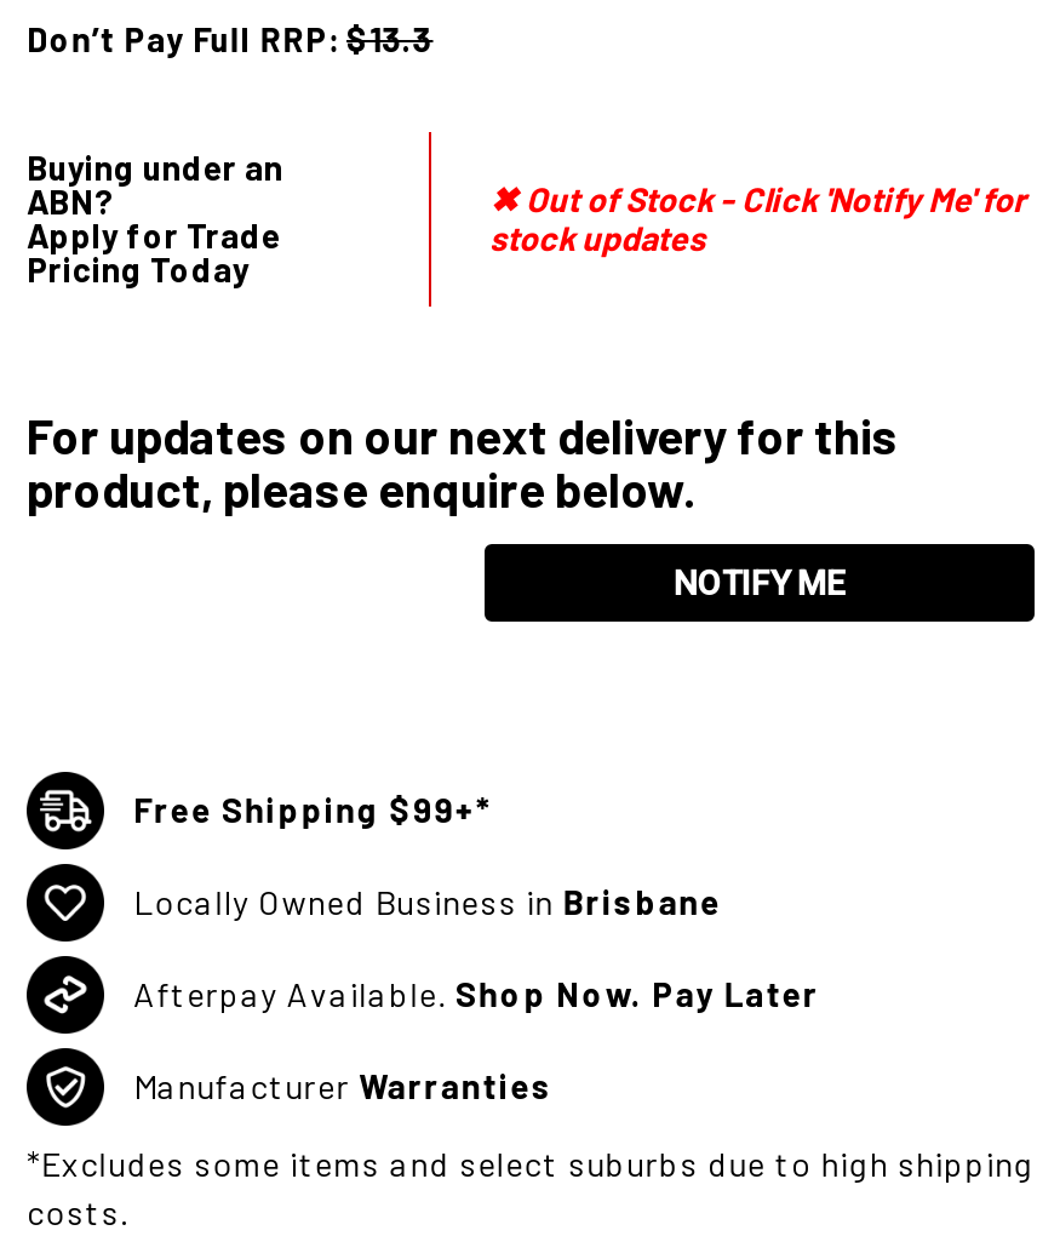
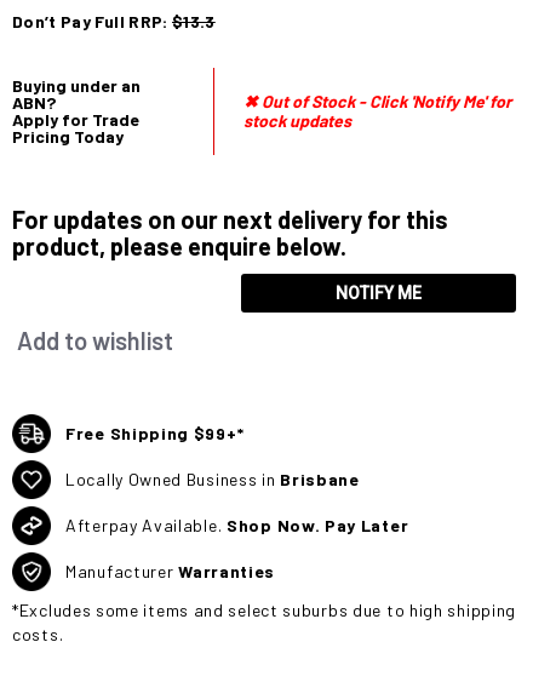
none -> [12,326,173,355] Add to wishlist

